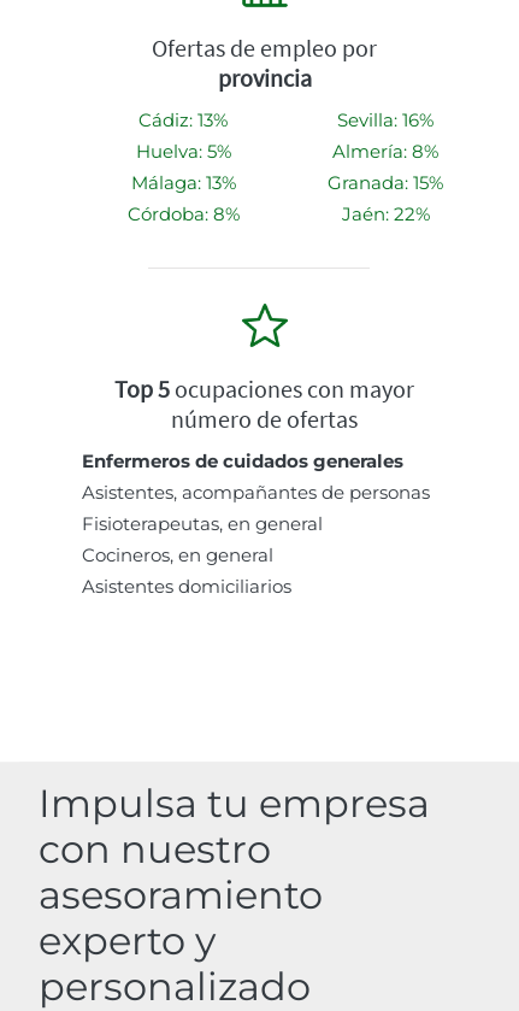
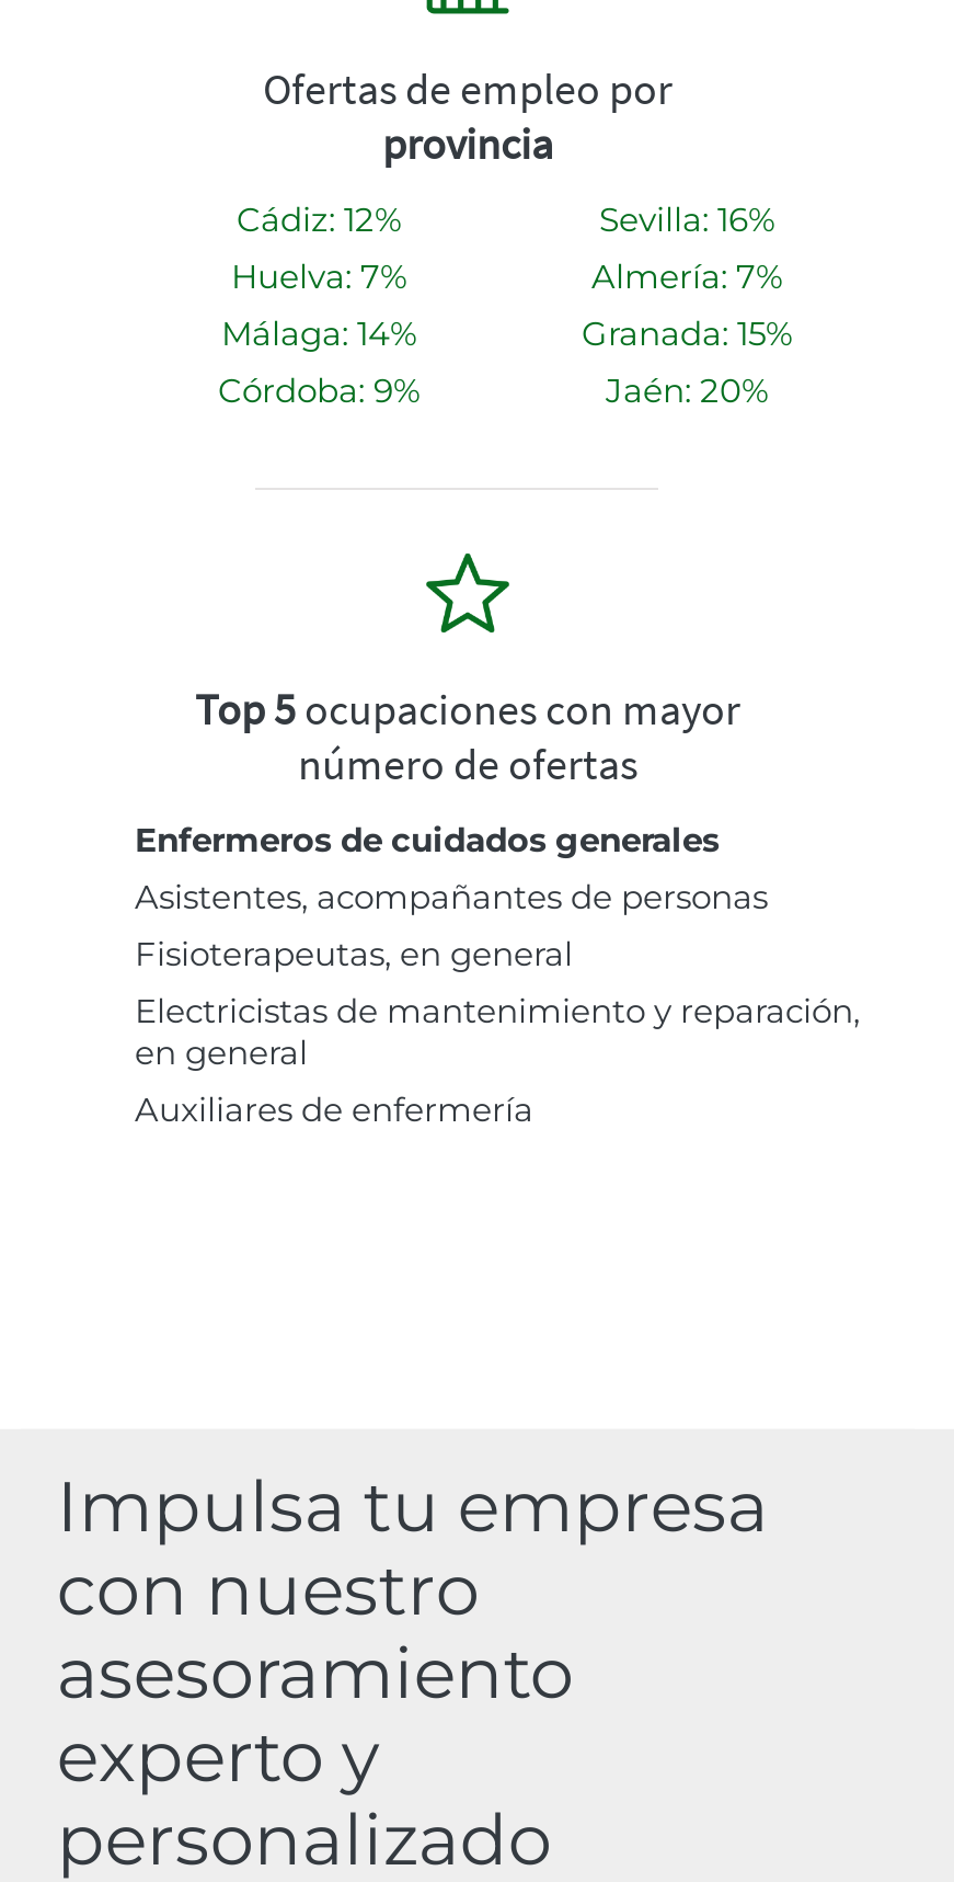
[138,109,228,132] Cádiz: 13% -> [237,199,401,240] Cádiz: 12%
[135,140,231,163] Huelva: 5% -> [231,256,406,297] Huelva: 7%
[332,140,438,163] Almería: 8% -> [591,256,782,297] Almería: 7%
[131,171,235,194] Málaga: 13% -> [221,313,416,354] Málaga: 14%
[127,203,239,226] Córdoba: 8% -> [218,370,419,411] Córdoba: 9%
[341,203,429,226] Jaén: 22% -> [606,370,768,411] Jaén: 20%
[82,544,291,598] Cocineros, en general | Asistentes domiciliarios -> [135,990,860,1131] Electricistas de mantenimiento y reparación, | en general | Auxiliares de enfermería

